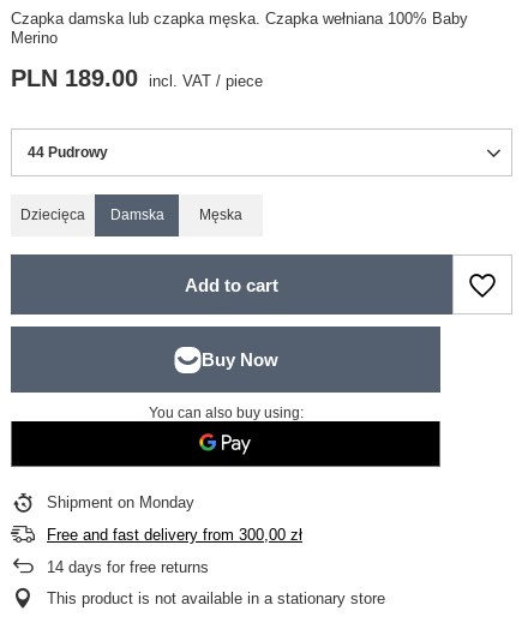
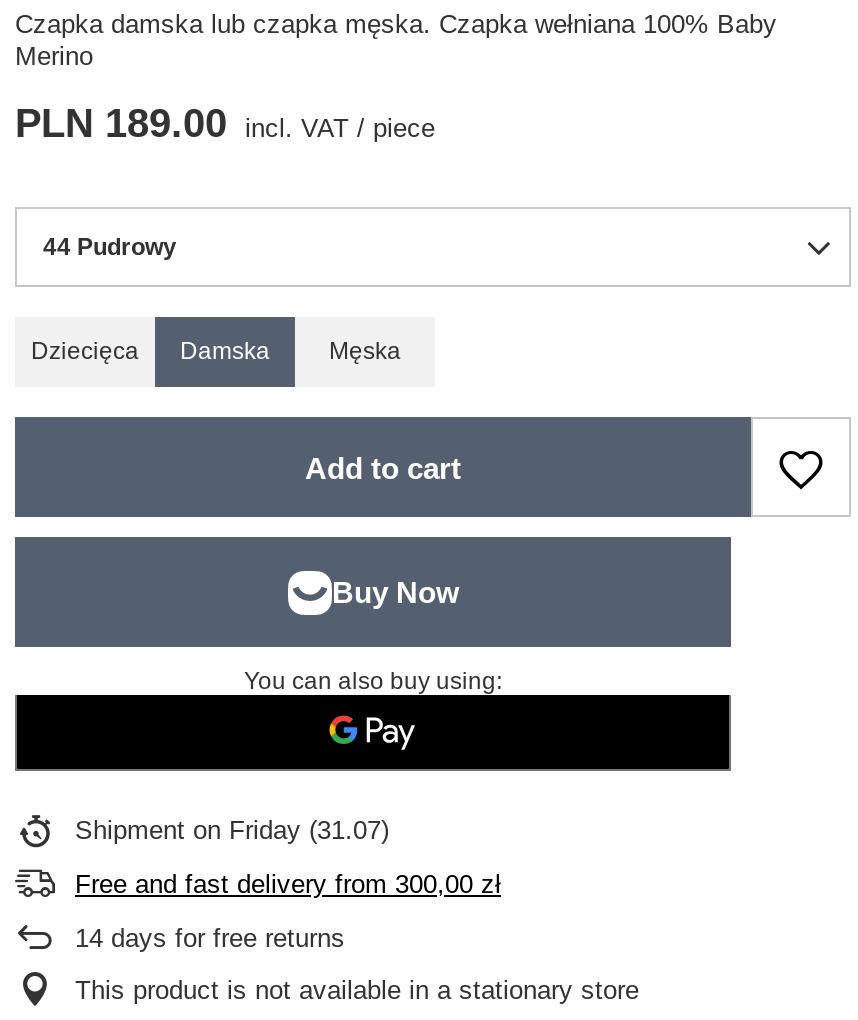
[47,493,194,511] Shipment on Monday -> [75,815,389,845] Shipment on Friday (31.07)

